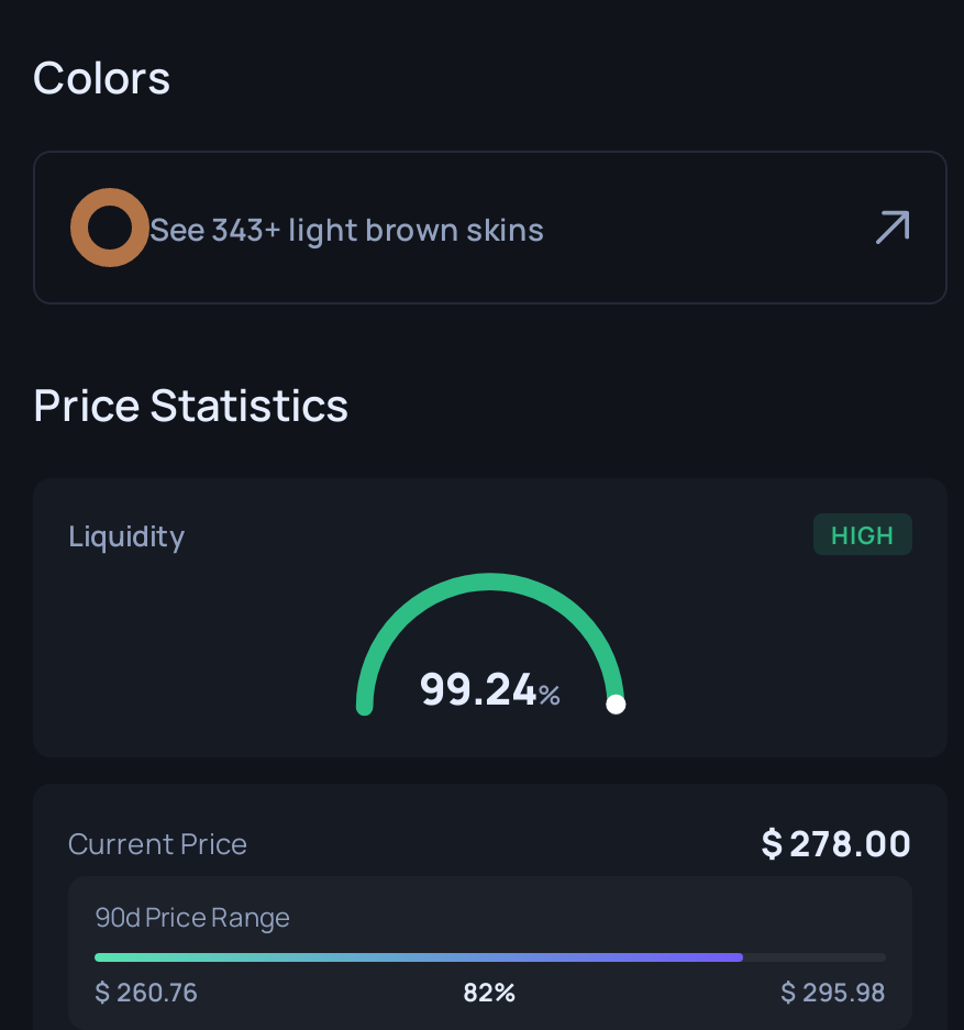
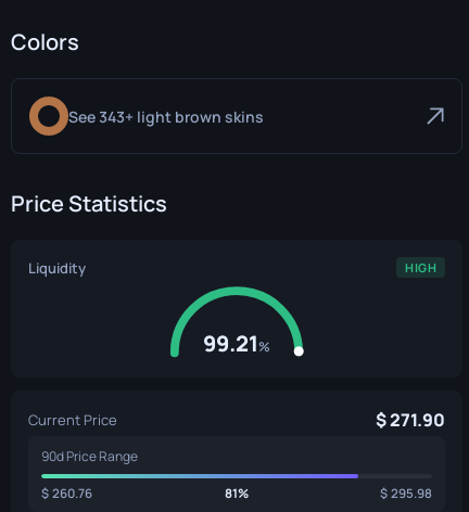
[419,658,562,718] 99.24% -> [203,329,270,358] 99.21%
[789,819,912,867] 278.00 -> [390,408,445,432] 271.90
[463,975,516,1008] 82% -> [224,485,248,501] 81%

